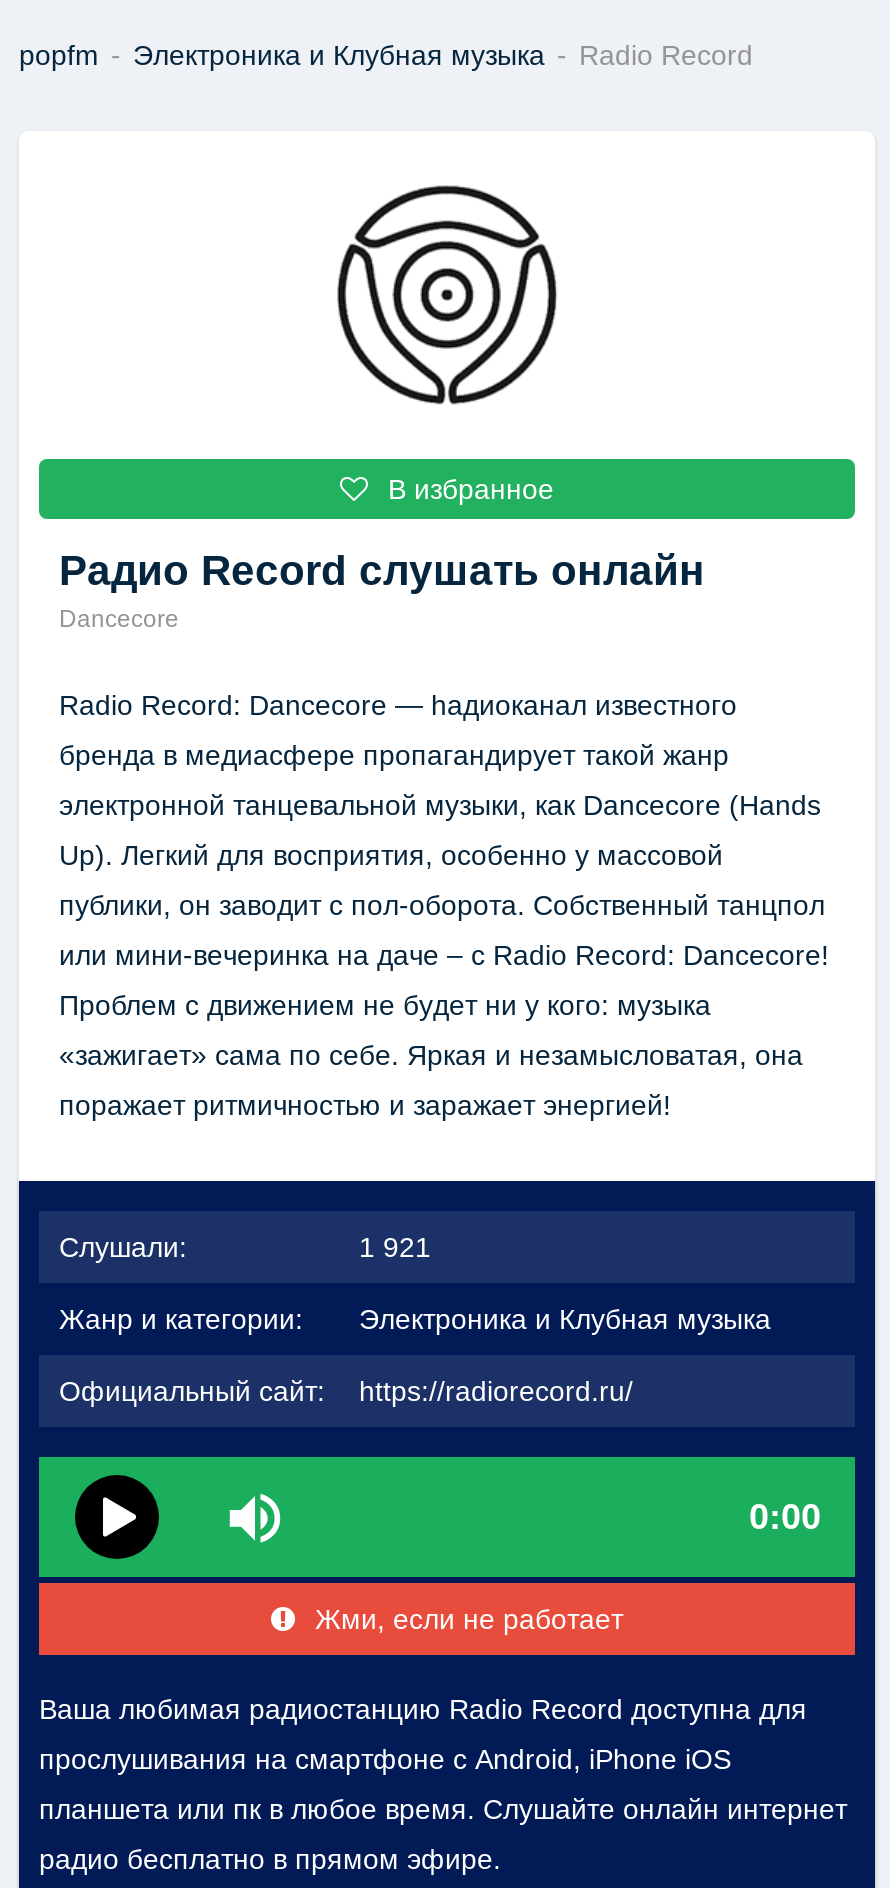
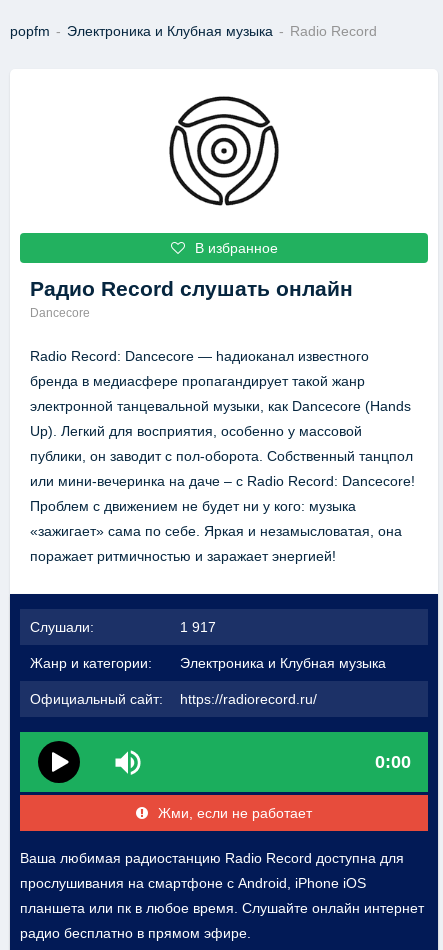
[359,1231,431,1263] 1 921 -> [180,619,216,635] 1 917

